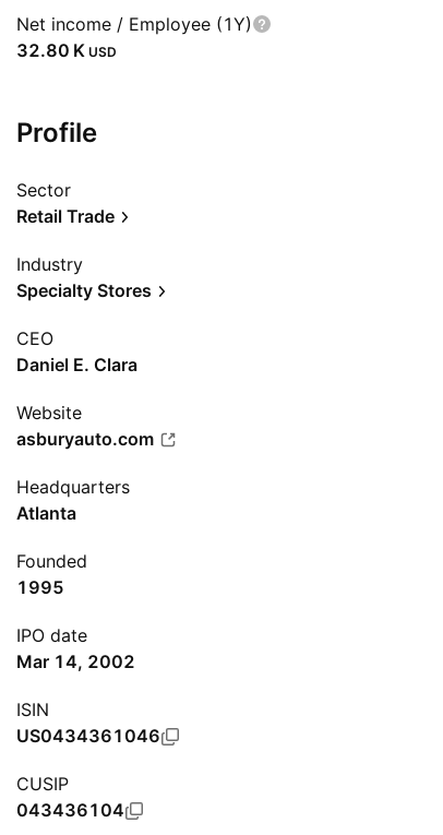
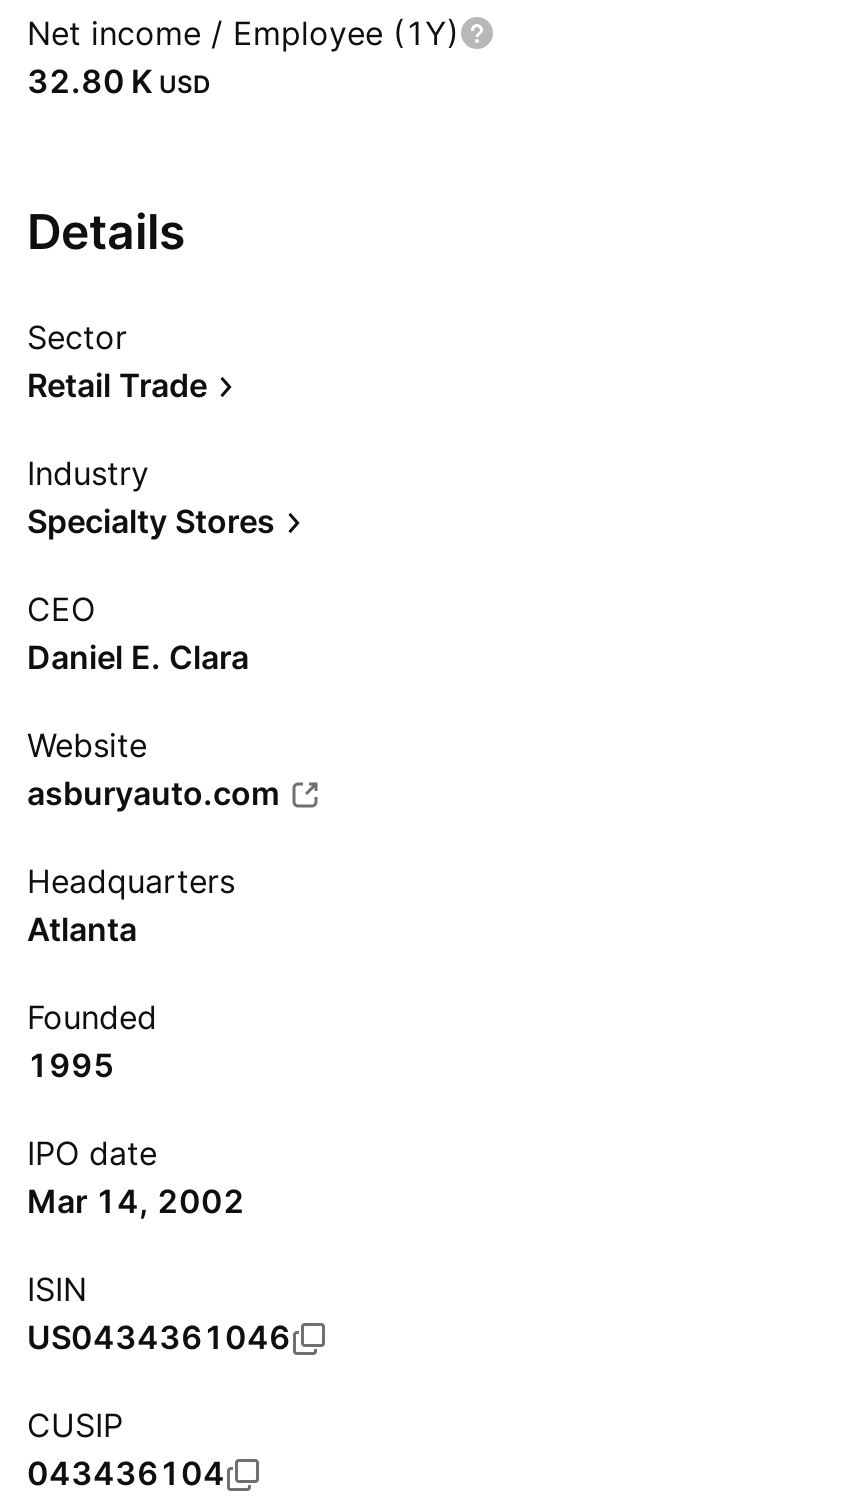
[16,117,97,148] Profile -> [27,203,185,261] Details

